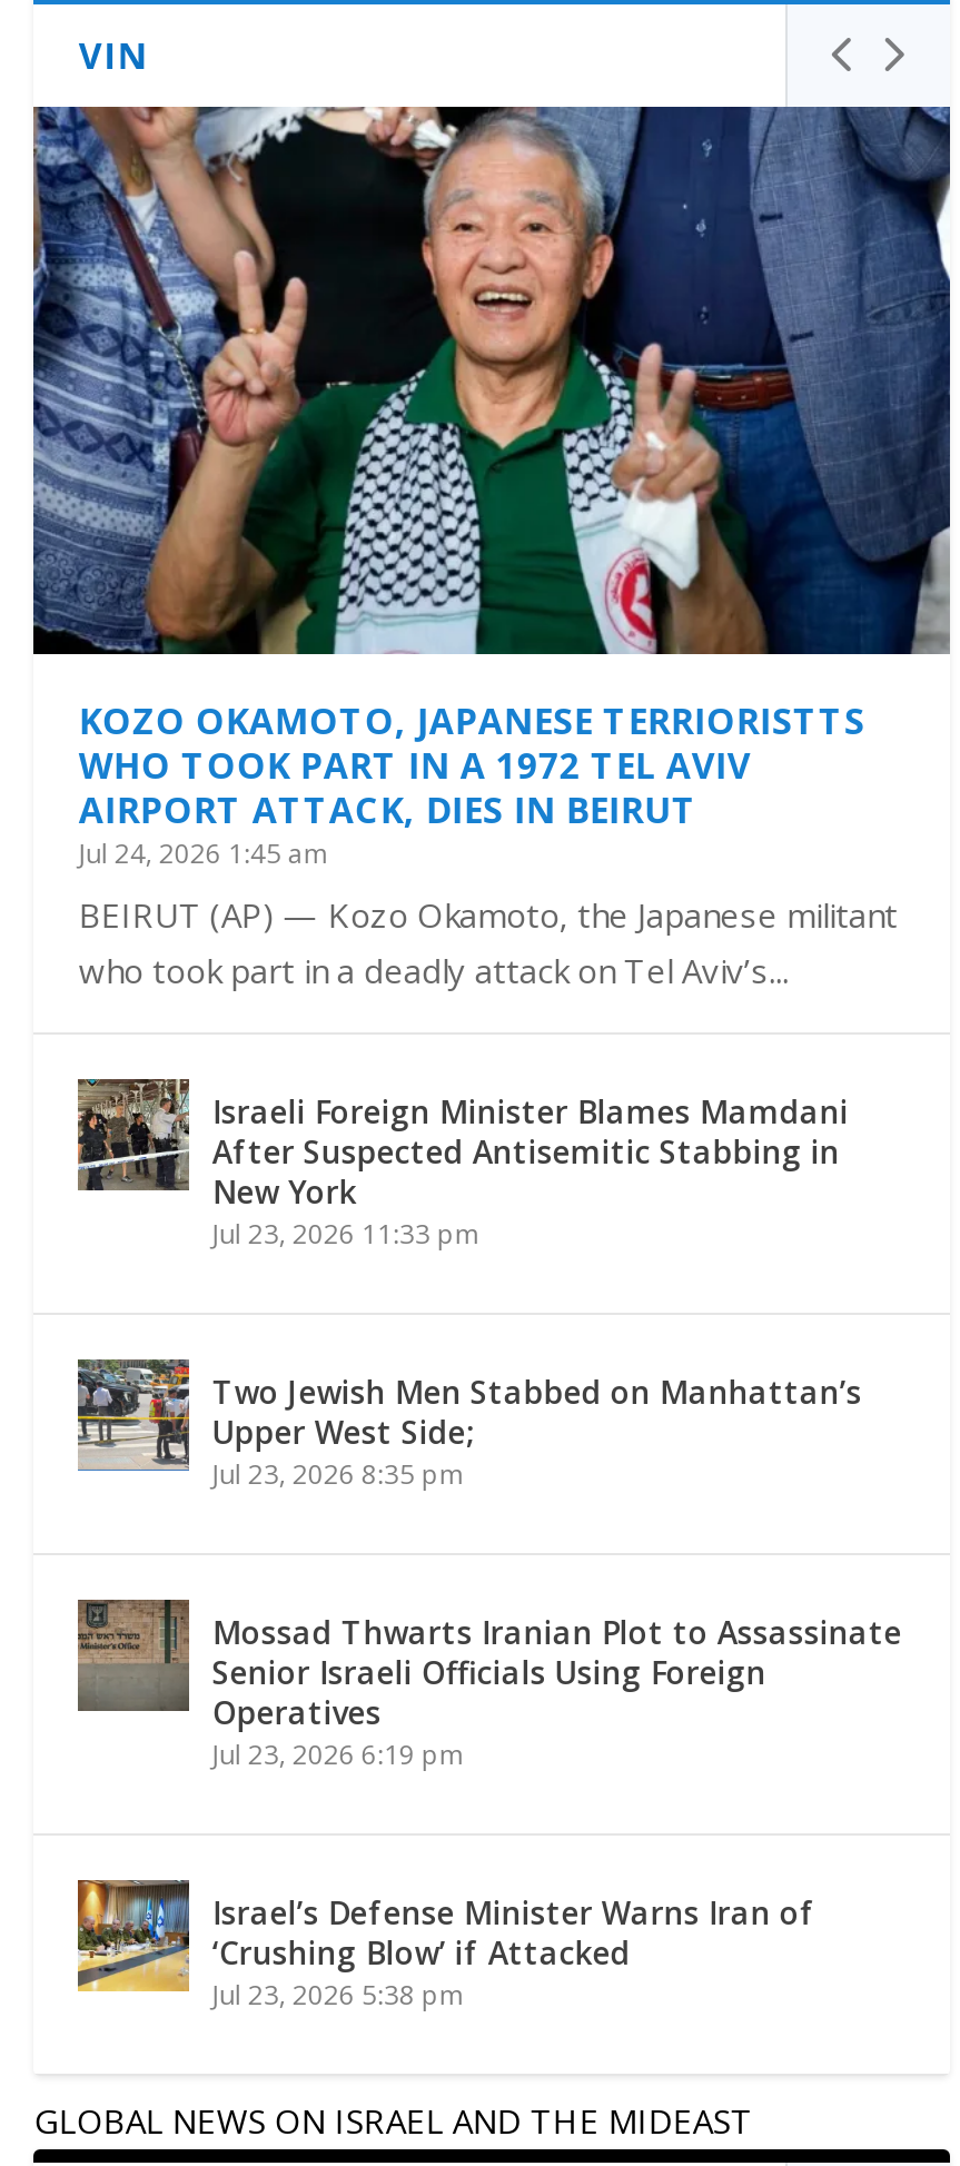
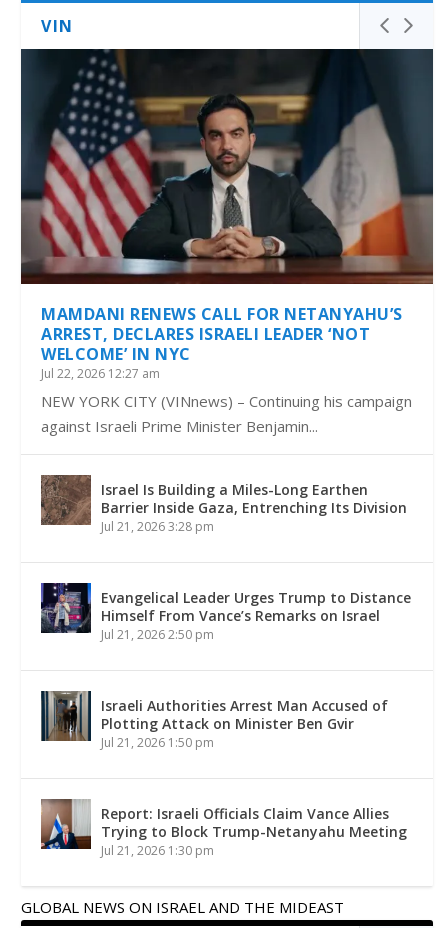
[31,105,950,993] [image] | KOZO OKAMOTO, JAPANESE TERRIORISTTS | WHO TOOK PART IN A 1972 TEL AVIV | AIRPORT ATTACK, DIES IN BEIRUT | Jul 24, 2026 1:45 am | BEIRUT (AP) — Kozo Okamoto, the Japanese militant | who took part in a deadly attack on Tel Aviv’s... -> [21,48,433,436] [image] | MAMDANI RENEWS CALL FOR NETANYAHU’S | ARREST, DECLARES ISRAELI LEADER ‘NOT | WELCOME’ IN NYC | Jul 22, 2026 12:27 am | NEW YORK CITY (VINnews) – Continuing his campaign | against Israeli Prime Minister Benjamin...
[78,1090,849,1253] [image] | Israeli Foreign Minister Blames Mamdani | After Suspected Antisemitic Stabbing in | New York | Jul 23, 2026 11:33 pm -> [41,474,407,535] [image] | Israel Is Building a Miles-Long Earthen | Barrier Inside Gaza, Entrenching Its Division | Jul 21, 2026 3:28 pm
[76,1357,862,1493] [image] | Two Jewish Men Stabbed on Manhattan’s | Upper West Side; | Jul 23, 2026 8:35 pm -> [40,582,411,643] [image] | Evangelical Leader Urges Trump to Distance | Himself From Vance’s Remarks on Israel | Jul 21, 2026 2:50 pm
[76,1598,902,1774] [image] | Mossad Thwarts Iranian Plot to Assassinate | Senior Israeli Officials Using Foreign | Operatives | Jul 23, 2026 6:19 pm -> [40,690,388,751] [image] | Israeli Authorities Arrest Man Accused of | Plotting Attack on Minister Ben Gvir | Jul 21, 2026 1:50 pm
[78,1880,815,2014] [image] | Israel’s Defense Minister Warns Iran of | ‘Crushing Blow’ if Attacked | Jul 23, 2026 5:38 pm -> [41,799,407,859] [image] | Report: Israeli Officials Claim Vance Allies | Trying to Block Trump-Netanyahu Meeting | Jul 21, 2026 1:30 pm

